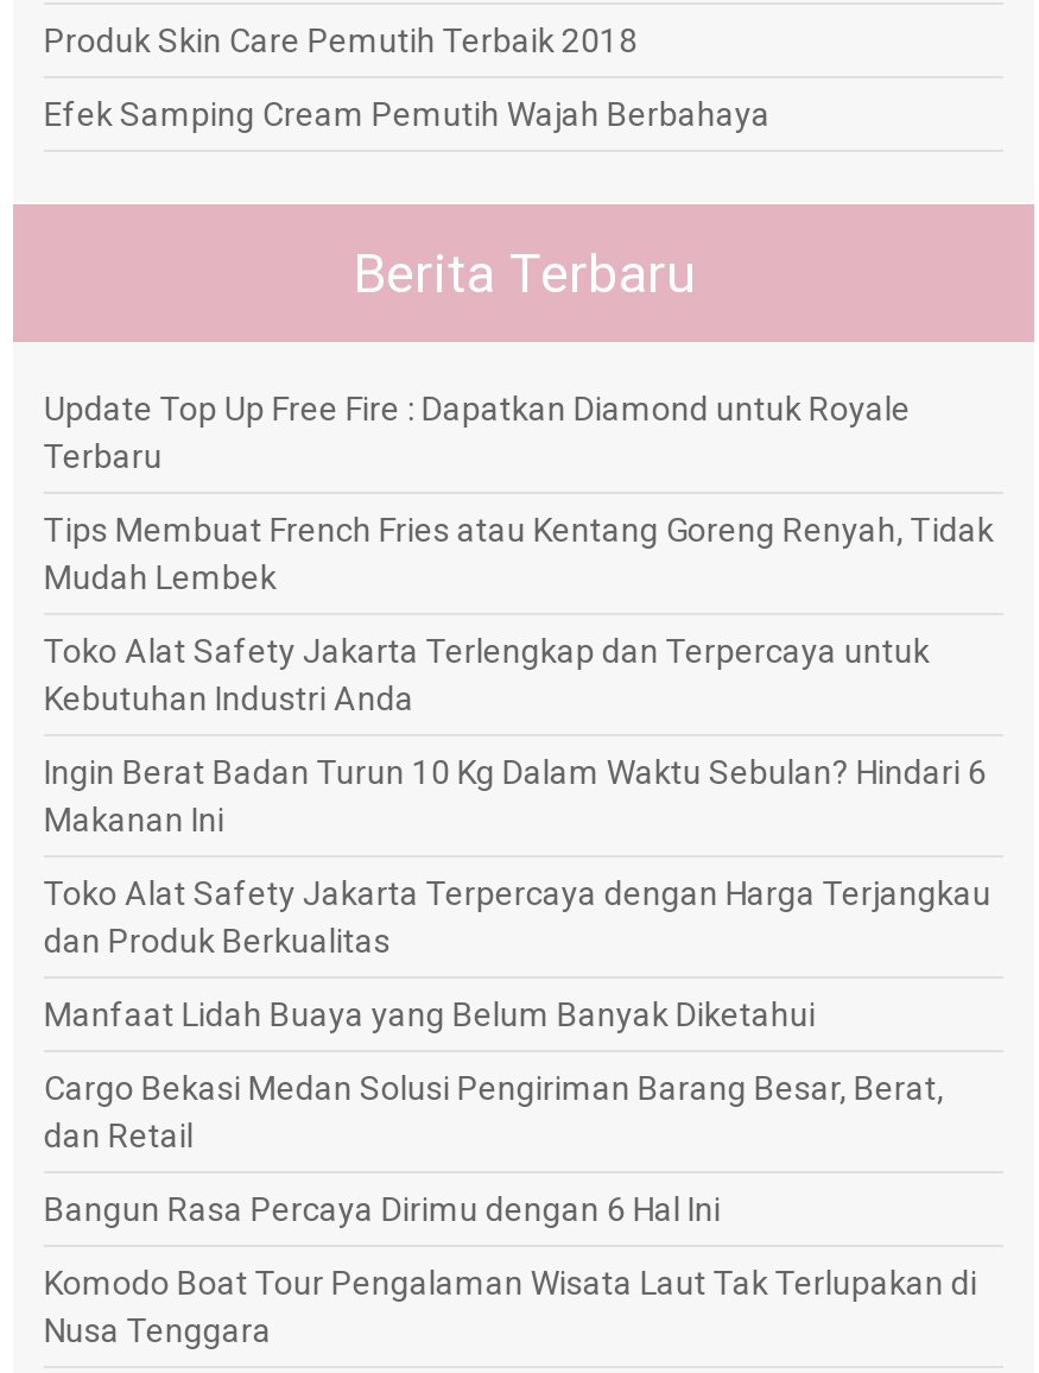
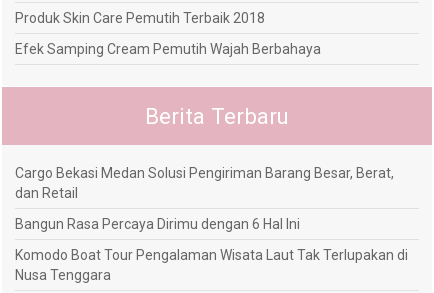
[43,390,993,1034] Update Top Up Free Fire : Dapatkan Diamond untuk Royale | Terbaru | Tips Membuat French Fries atau Kentang Goreng Renyah, Tidak | Mudah Lembek | Toko Alat Safety Jakarta Terlengkap dan Terpercaya untuk | Kebutuhan Industri Anda | Ingin Berat Badan Turun 10 Kg Dalam Waktu Sebulan? Hindari 6 | Makanan Ini | Toko Alat Safety Jakarta Terpercaya dengan Harga Terjangkau | dan Produk Berkualitas | Manfaat Lidah Buaya yang Belum Banyak Diketahui -> none

